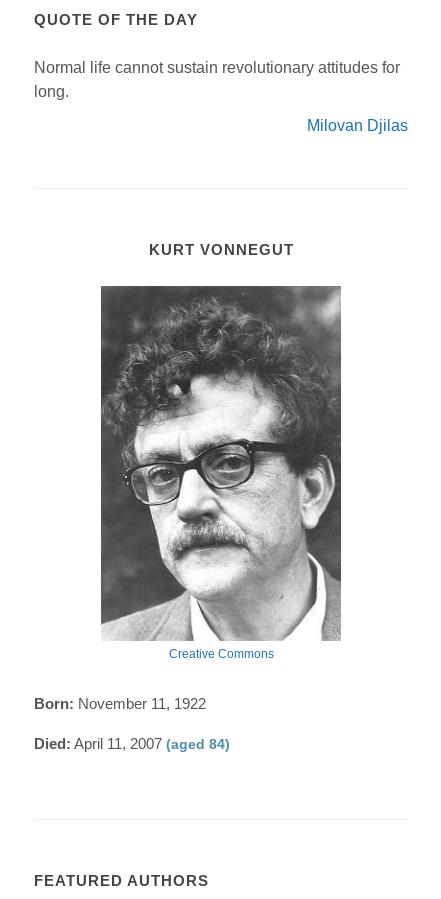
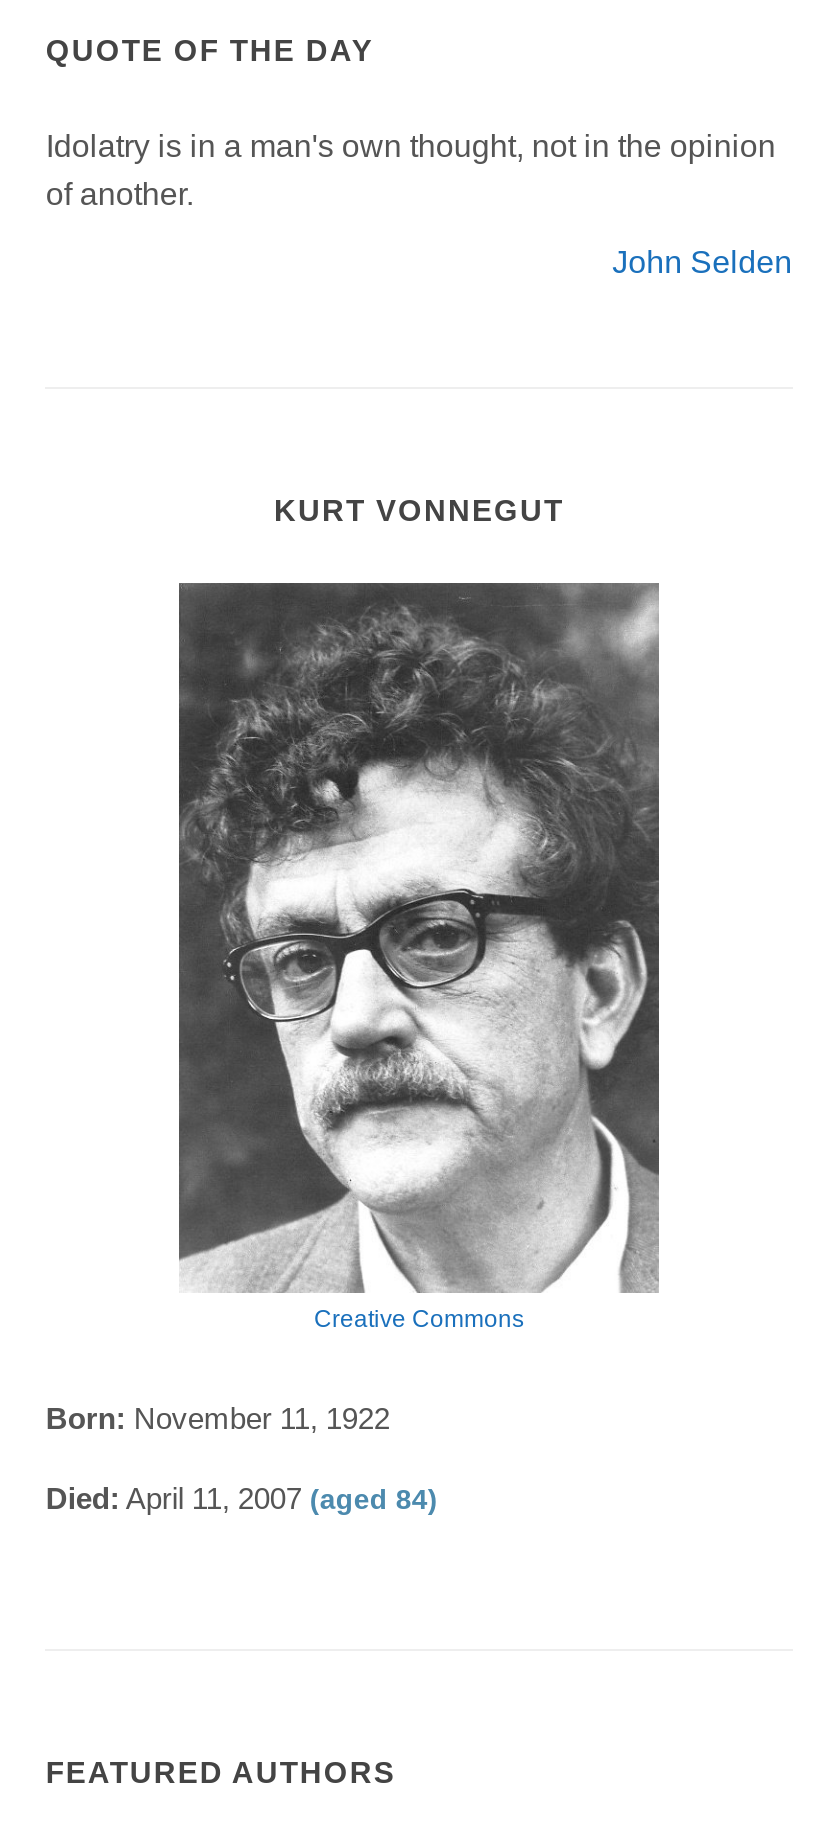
[34,59,400,100] Normal life cannot sustain revolutionary attitudes for | long. -> [46,128,776,210] Idolatry is in a man's own thought, not in the opinion | of another.
[307,117,408,134] Milovan Djilas -> [612,244,792,278] John Selden

